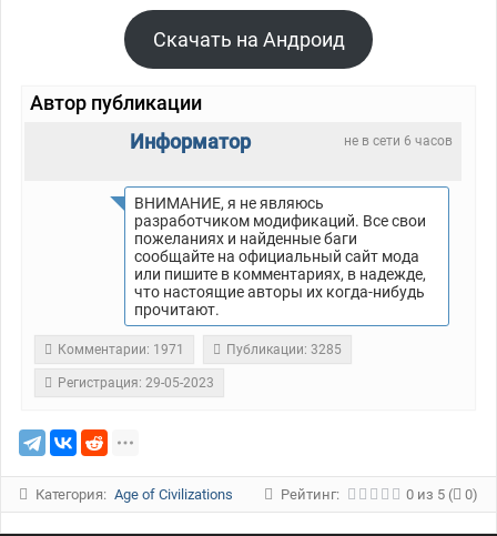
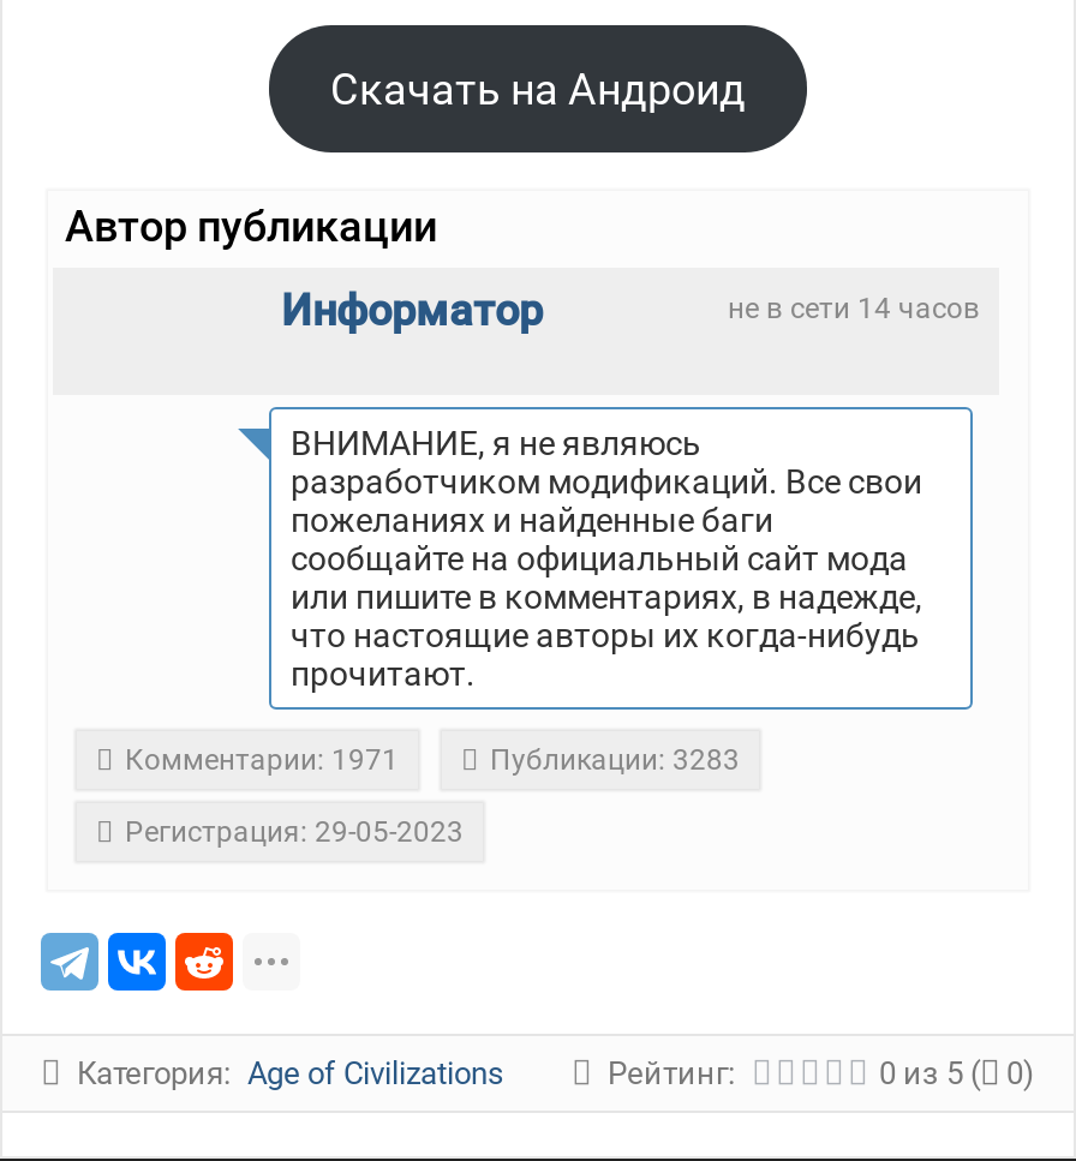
[344,134,453,149] не в сети 6 часов -> [728,292,980,326] не в сети 14 часов
[226,342,342,358] Публикации: 3285 -> [490,744,740,778] Публикации: 3283

